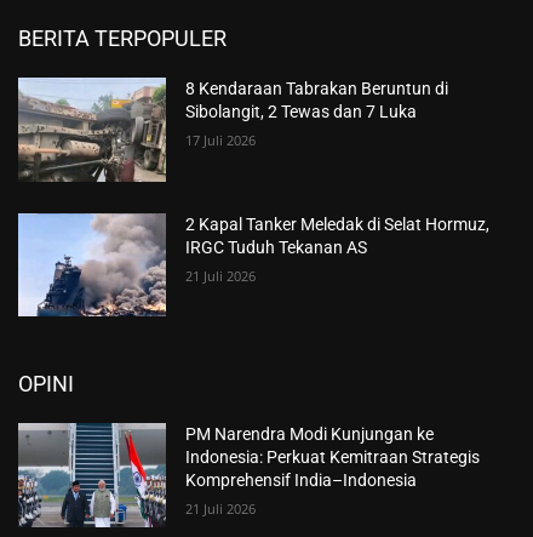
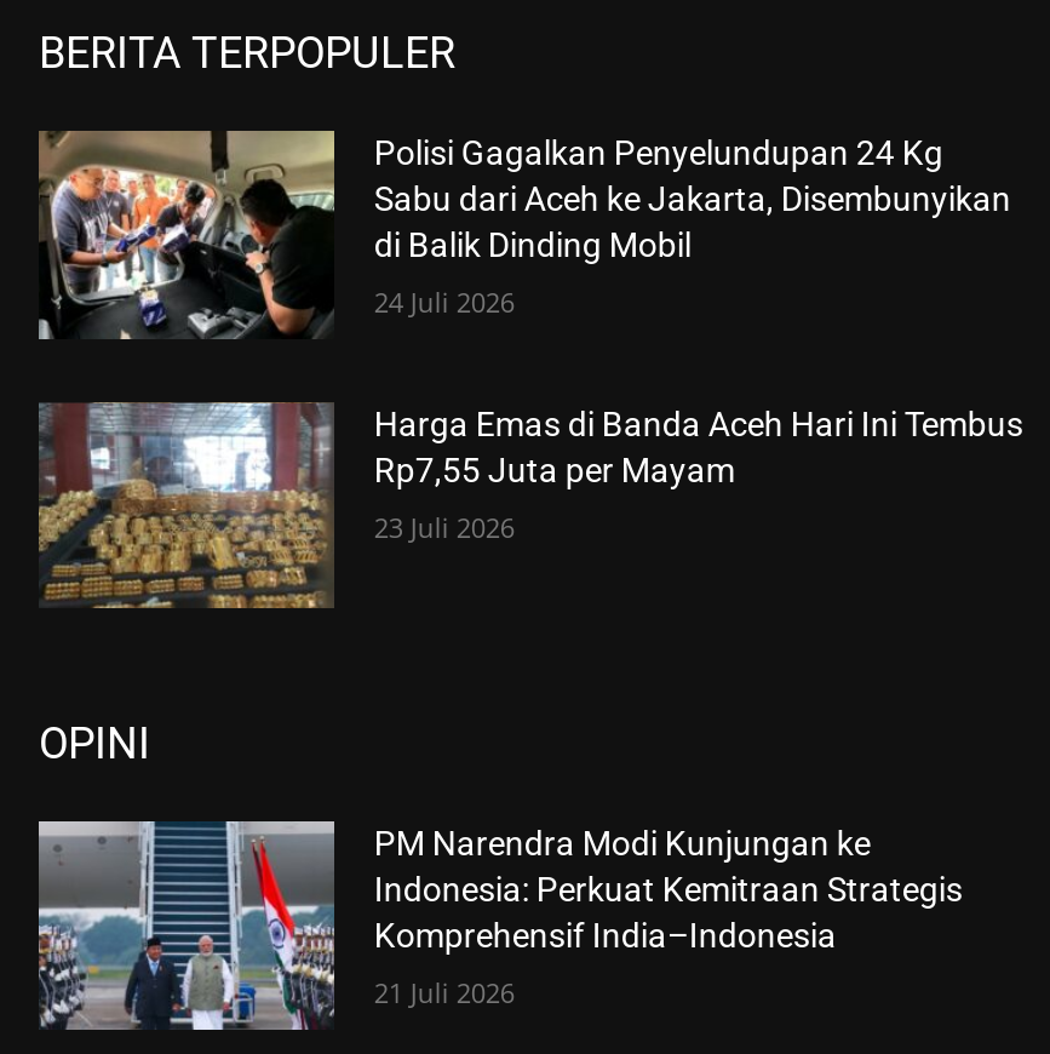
[17,76,449,183] [image] | 8 Kendaraan Tabrakan Beruntun di | Sibolangit, 2 Tewas dan 7 Luka -> [36,128,1011,342] [image] | Polisi Gagalkan Penyelundupan 24 Kg | Sabu dari Aceh ke Jakarta, Disembunyikan | di Balik Dinding Mobil
[186,131,256,149] 17 Juli 2026 -> [374,283,514,320] 24 Juli 2026
[17,212,490,318] [image] | 2 Kapal Tanker Meledak di Selat Hormuz, | IRGC Tuduh Tekanan AS -> [36,400,1023,611] [image] | Harga Emas di Banda Aceh Hari Ini Tembus | Rp7,55 Juta per Mayam
[186,266,256,285] 21 Juli 2026 -> [374,508,514,544] 23 Juli 2026

